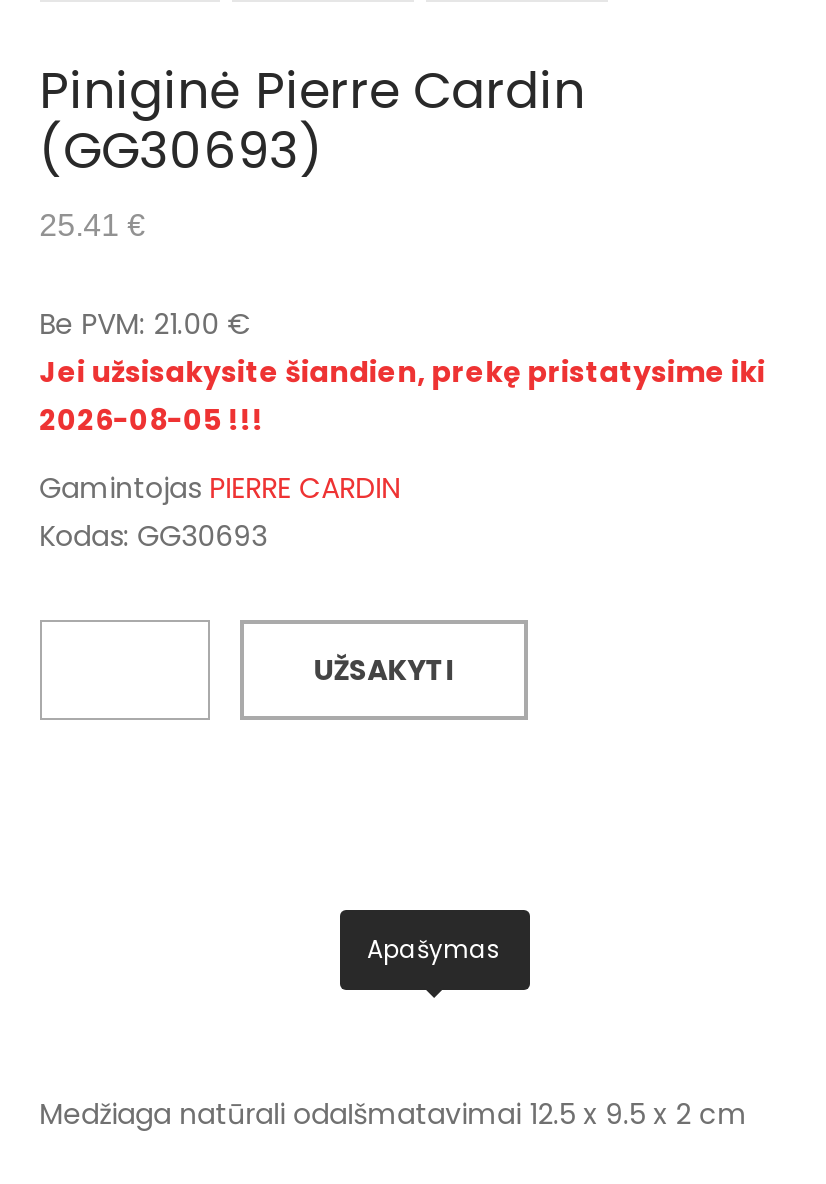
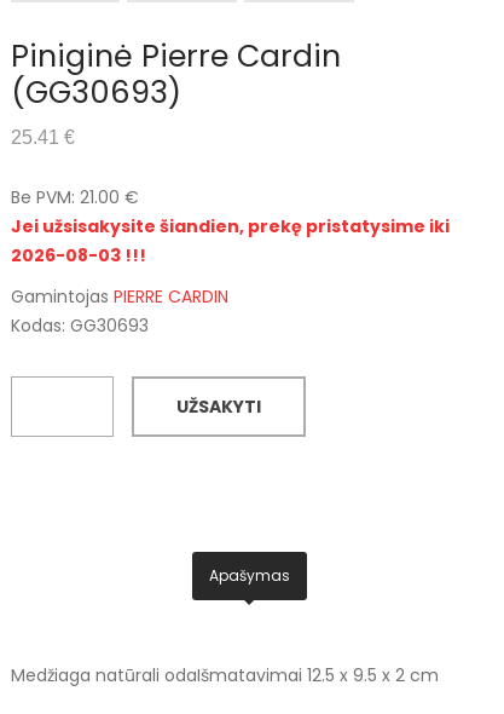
[39,401,263,441] 2026-08-05 !!! -> [10,244,146,268] 2026-08-03 !!!

